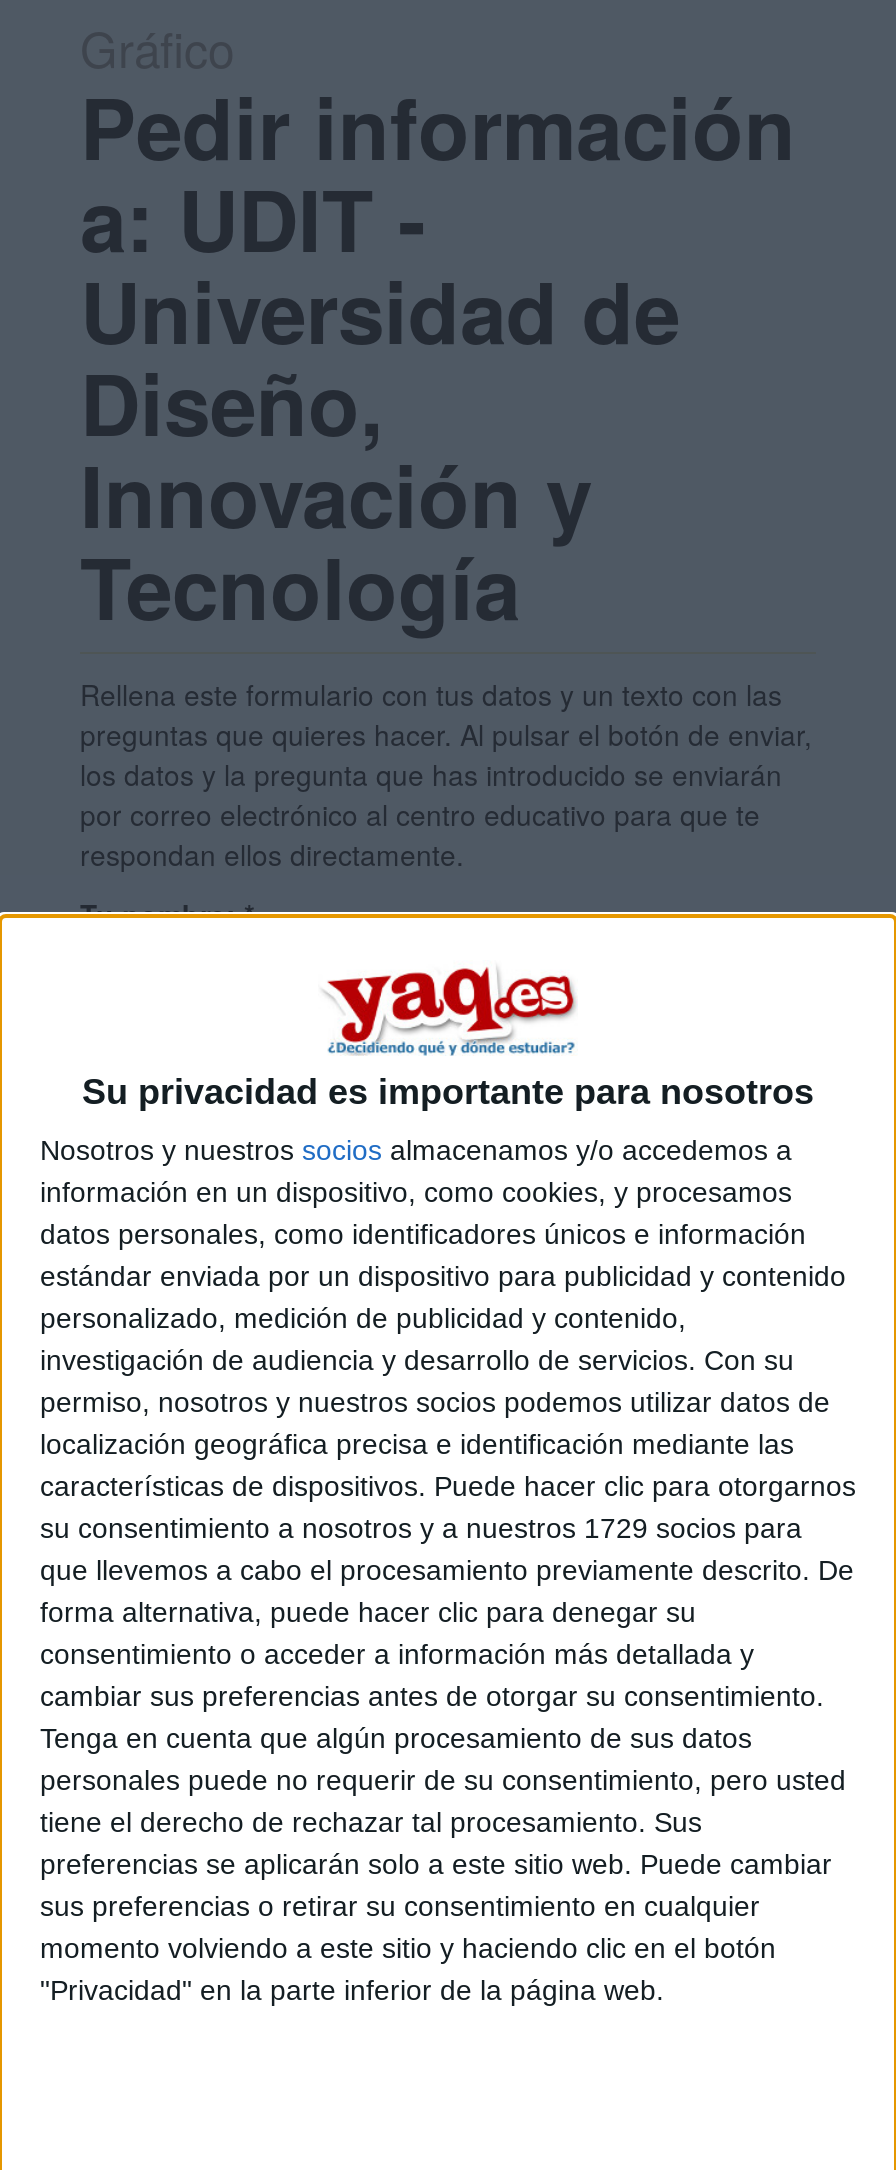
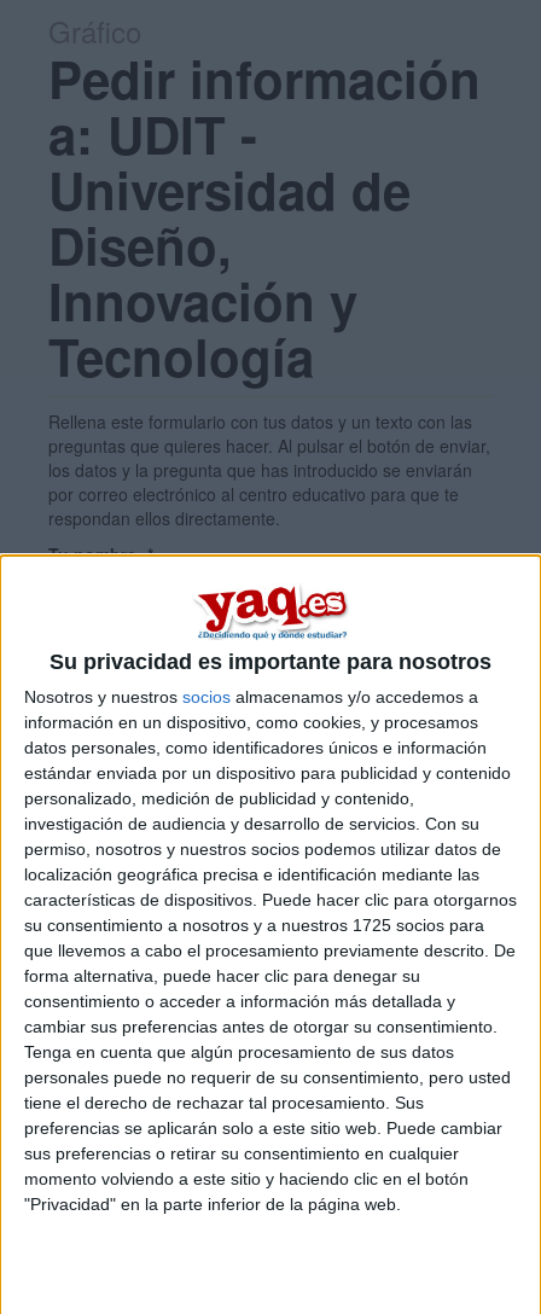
[40,1511,802,1543] su consentimiento a nosotros y a nuestros 1729 socios para -> [24,915,484,934] su consentimiento a nosotros y a nuestros 1725 socios para

